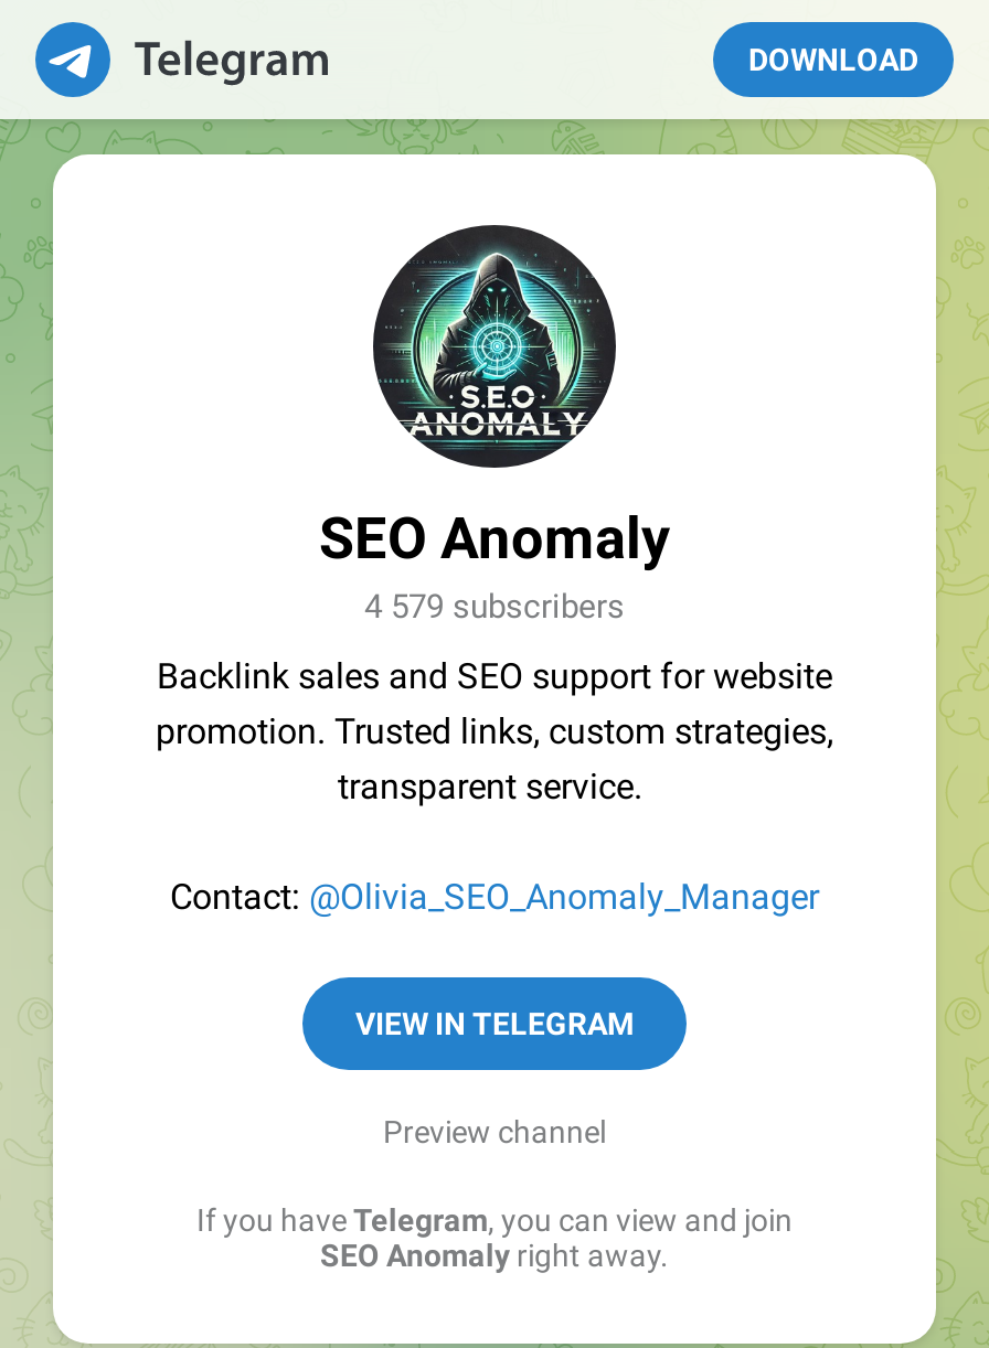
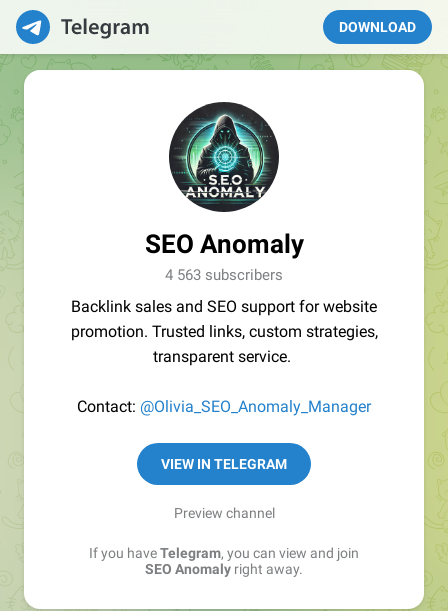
[364,587,625,627] 4 579 subscribers -> [165,266,283,284] 4 563 subscribers

